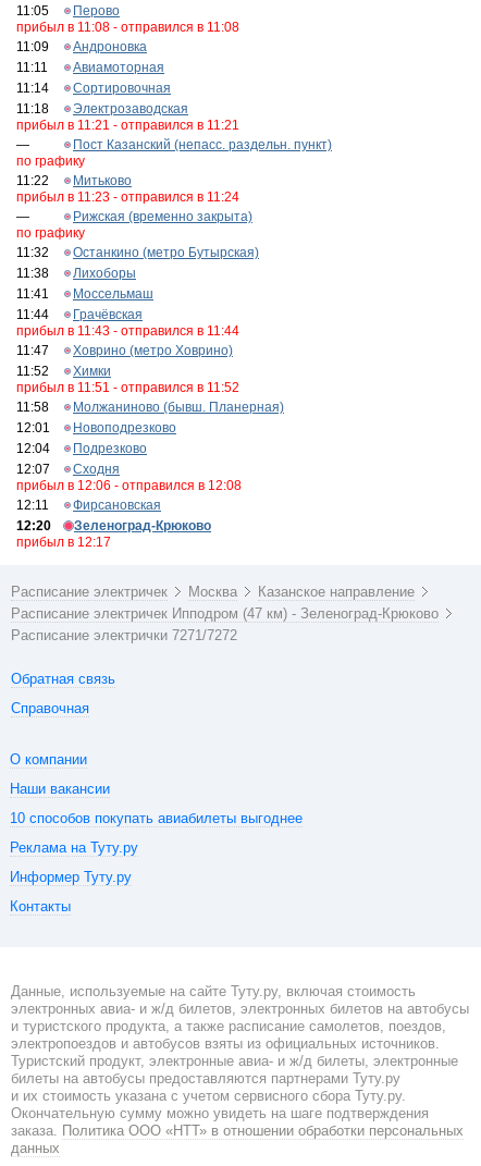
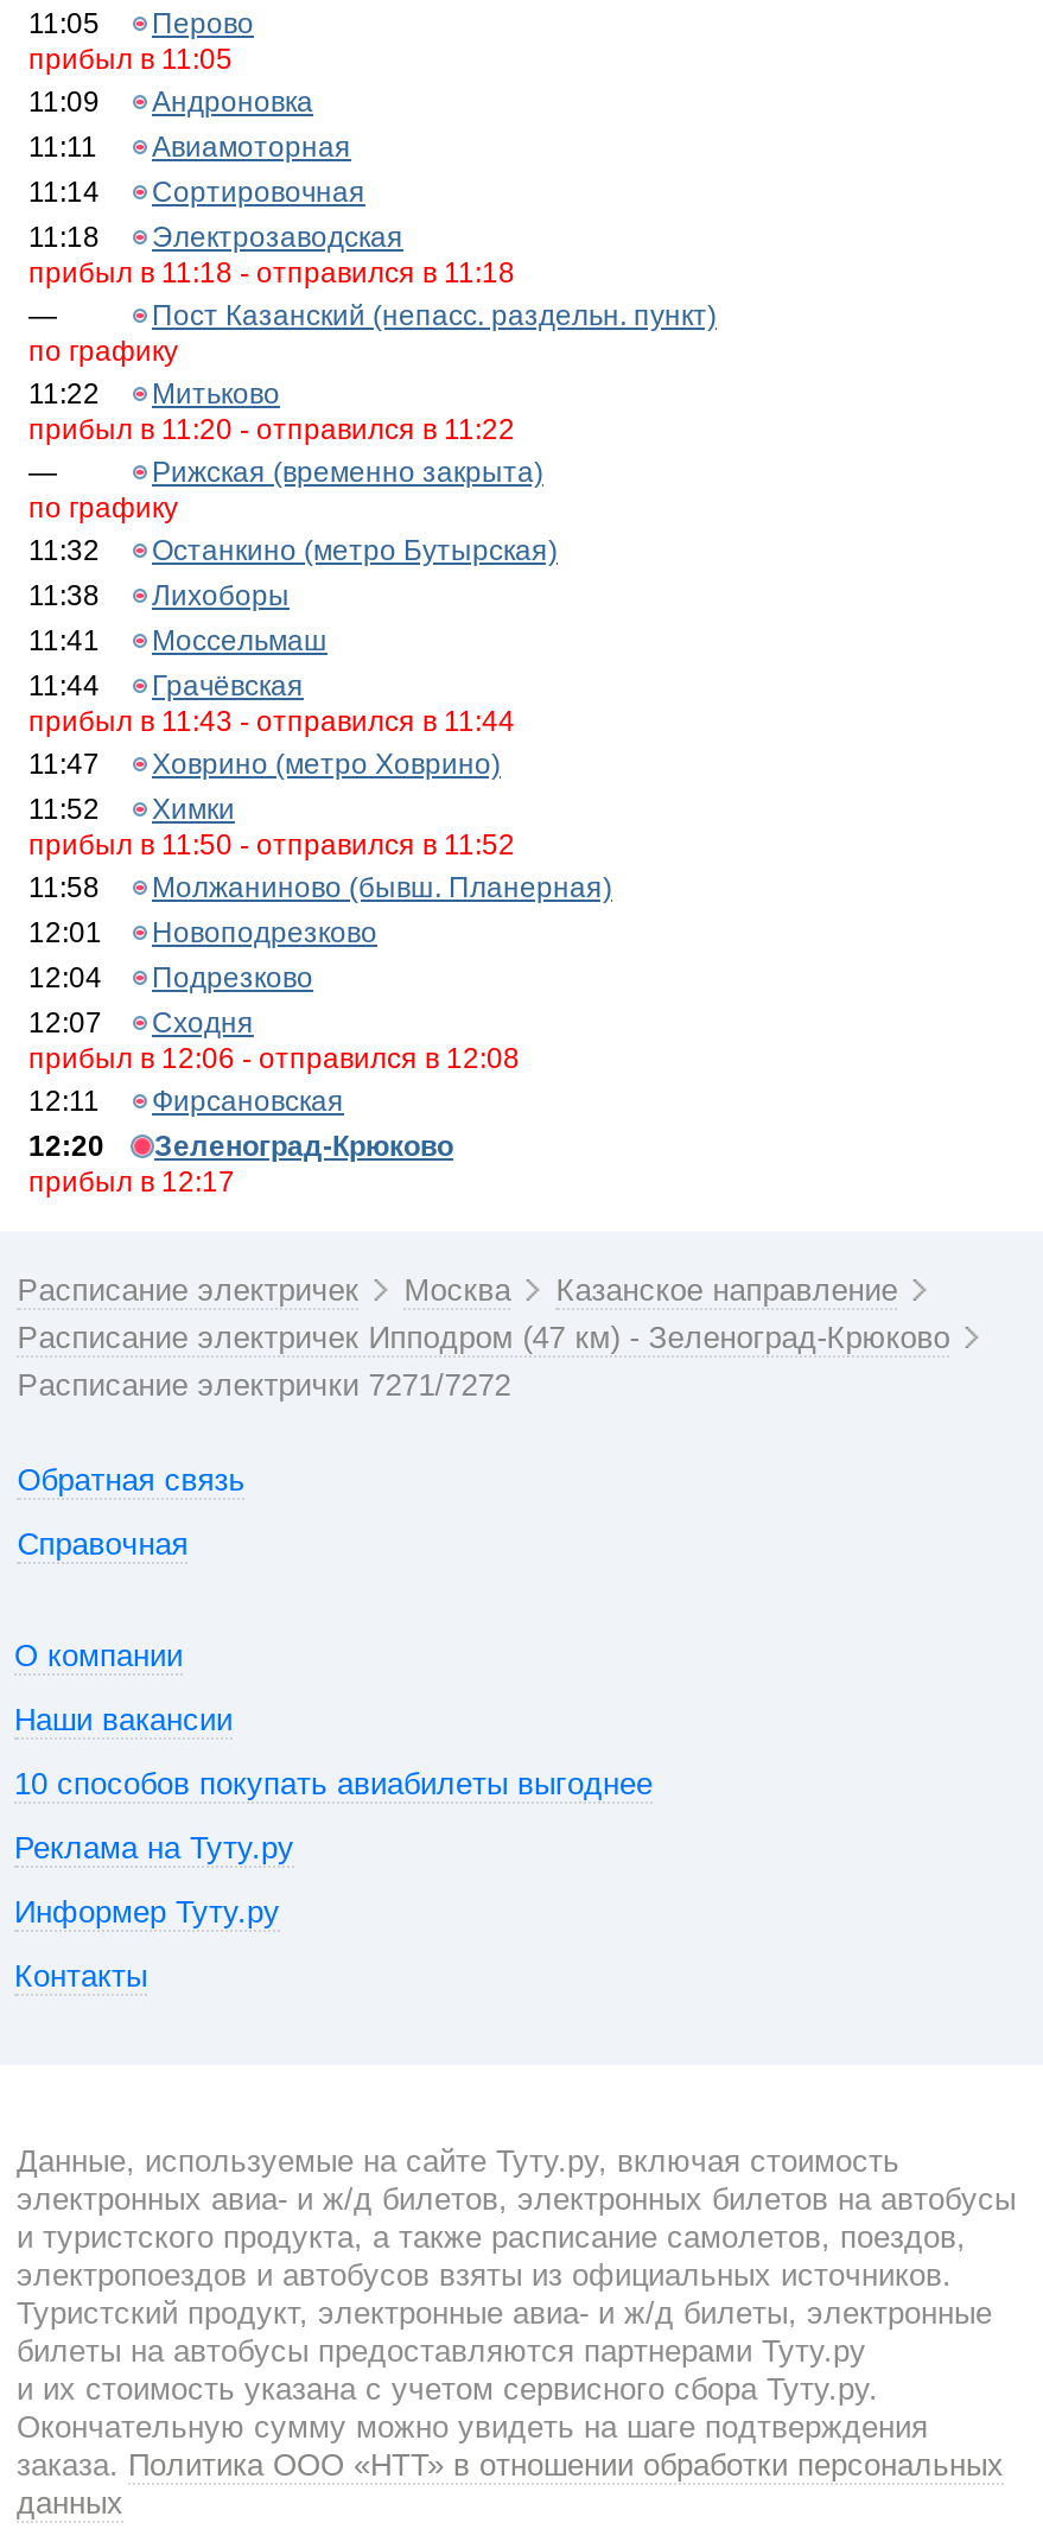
[16,20,239,35] прибыл в 11:08 - отправился в 11:08 -> [28,43,233,76] прибыл в 11:05
[16,118,239,133] прибыл в 11:21 - отправился в 11:21 -> [28,256,515,290] прибыл в 11:18 - отправился в 11:18
[16,189,239,205] прибыл в 11:23 - отправился в 11:24 -> [28,413,515,446] прибыл в 11:20 - отправился в 11:22
[16,380,239,395] прибыл в 11:51 - отправился в 11:52 -> [28,828,515,862] прибыл в 11:50 - отправился в 11:52

